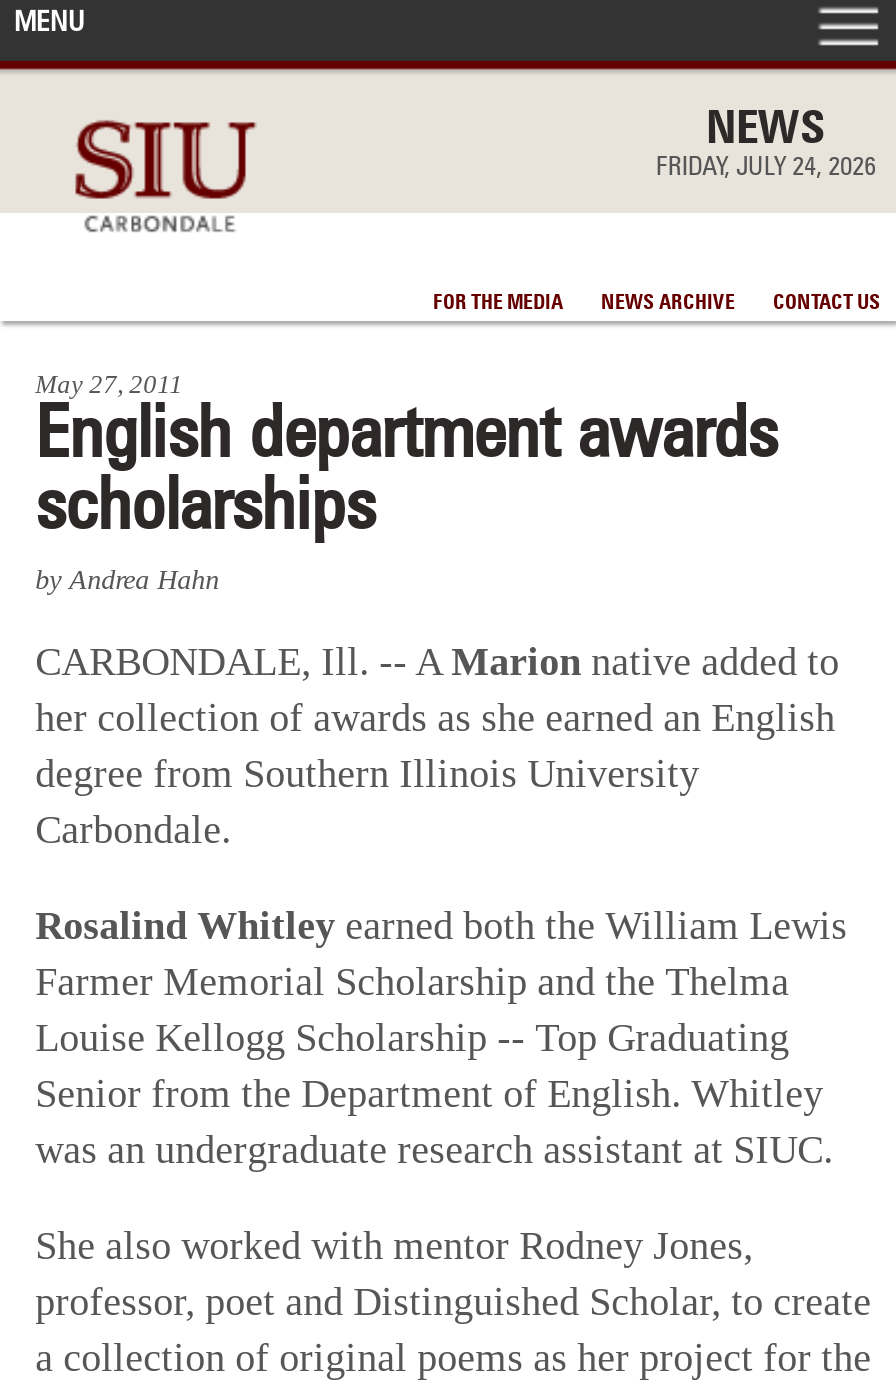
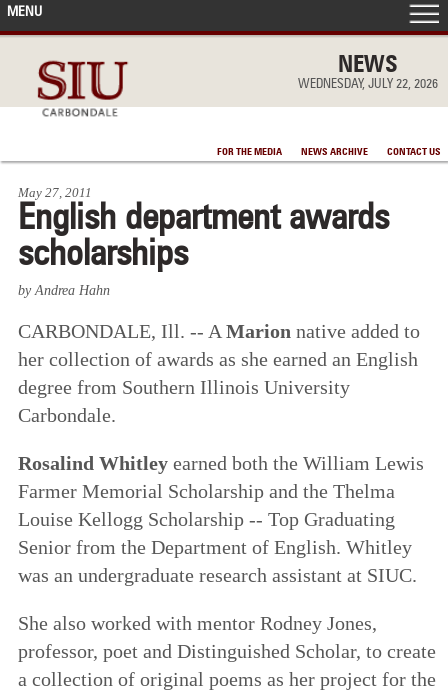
[656,155,876,181] FRIDAY, JULY 24, 2026 -> [298,78,438,91] WEDNESDAY, JULY 22, 2026

